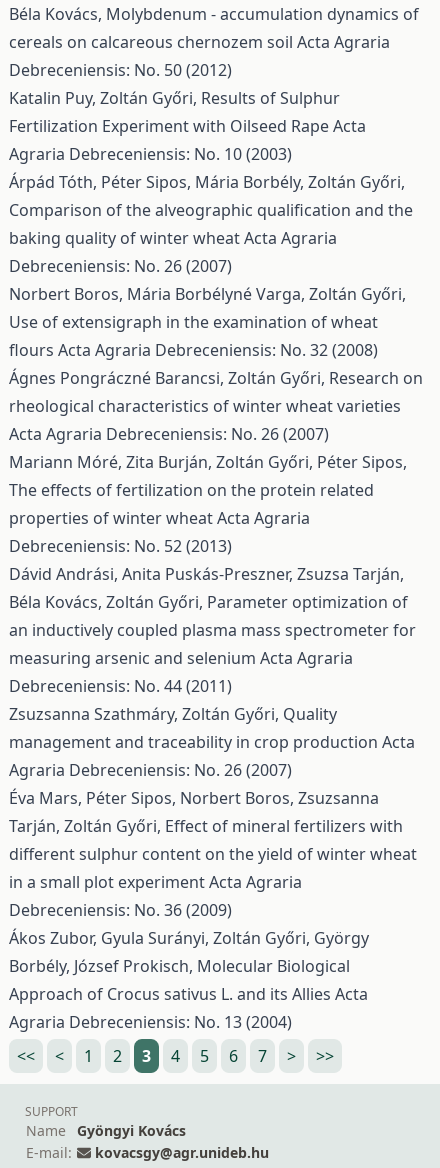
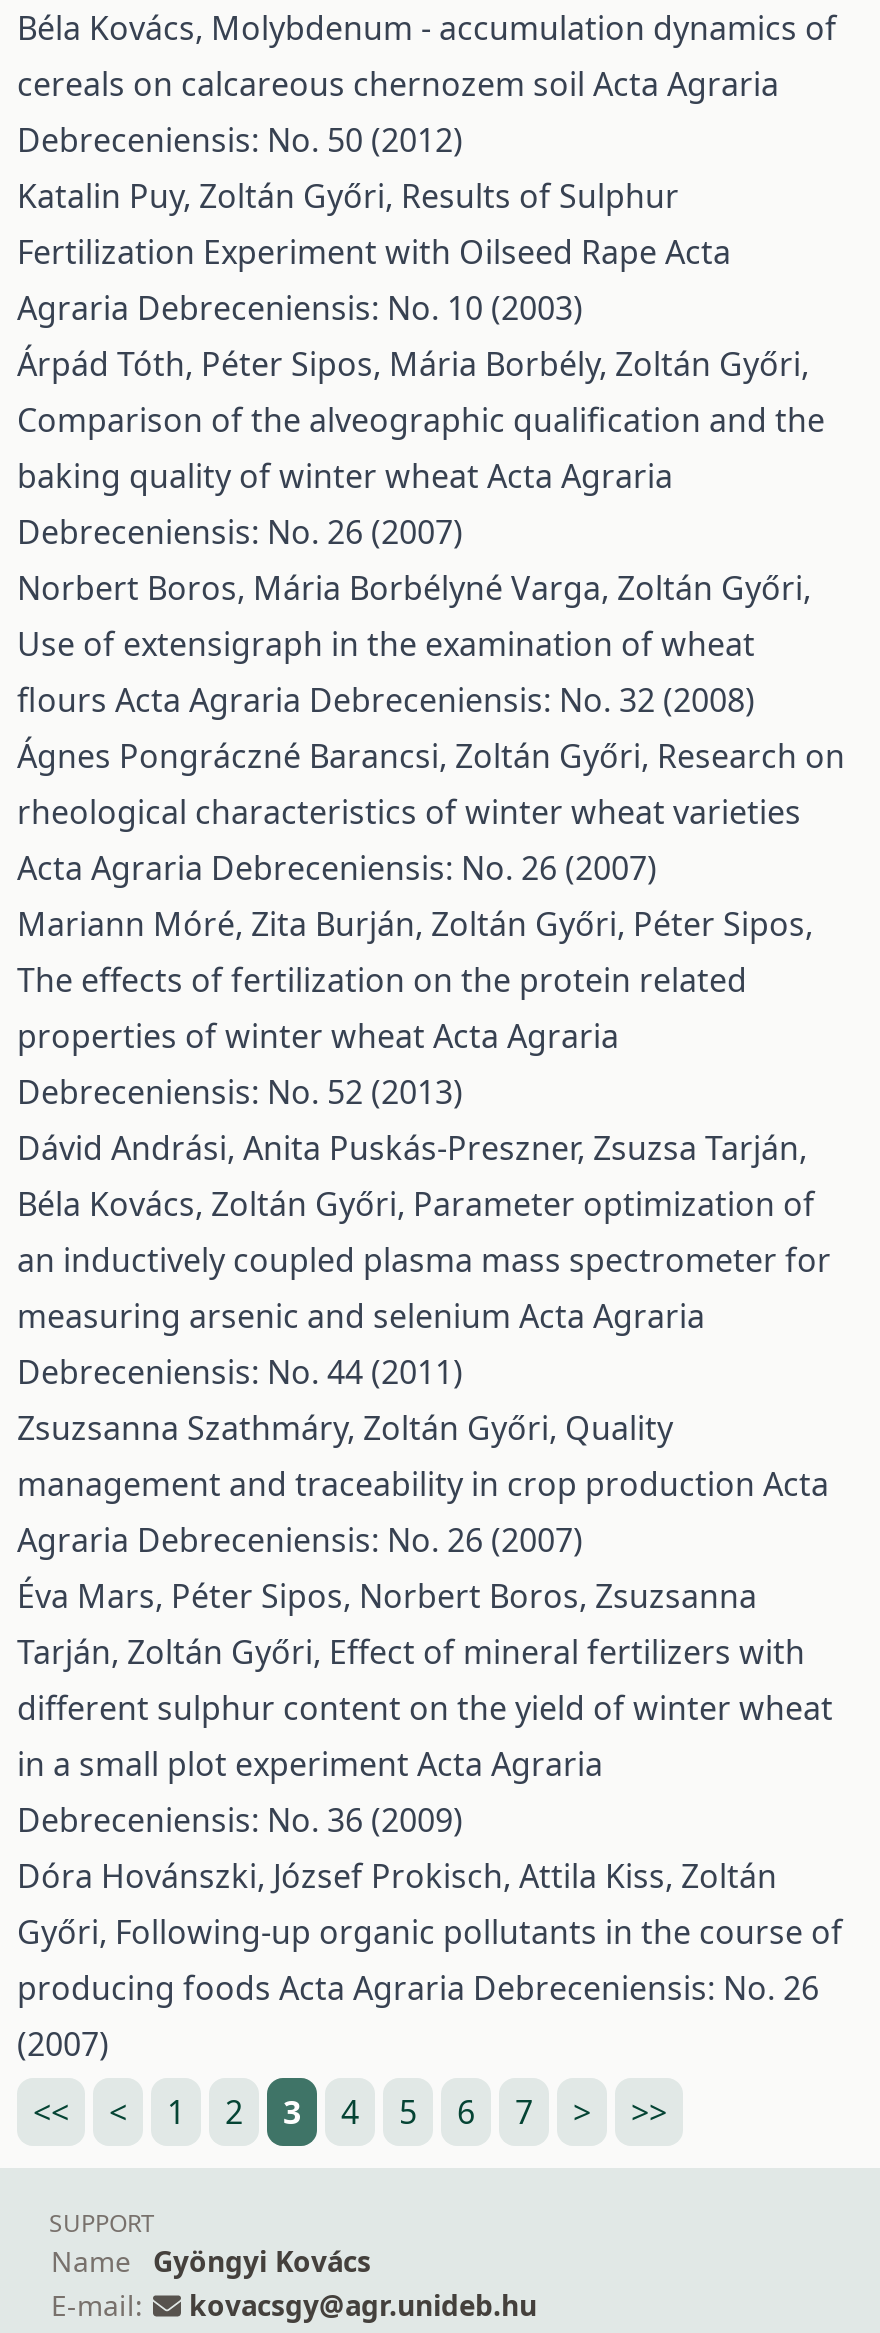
[9,927,369,1033] Ákos Zubor, Gyula Surányi, Zoltán Győri, György | Borbély, József Prokisch, Molecular Biological | Approach of Crocus sativus L. and its Allies Acta | Agraria Debreceniensis: No. 13 (2004) -> [17,1854,843,2066] Dóra Hovánszki, József Prokisch, Attila Kiss, Zoltán | Győri, Following-up organic pollutants in the course of | producing foods Acta Agraria Debreceniensis: No. 26 | (2007)

